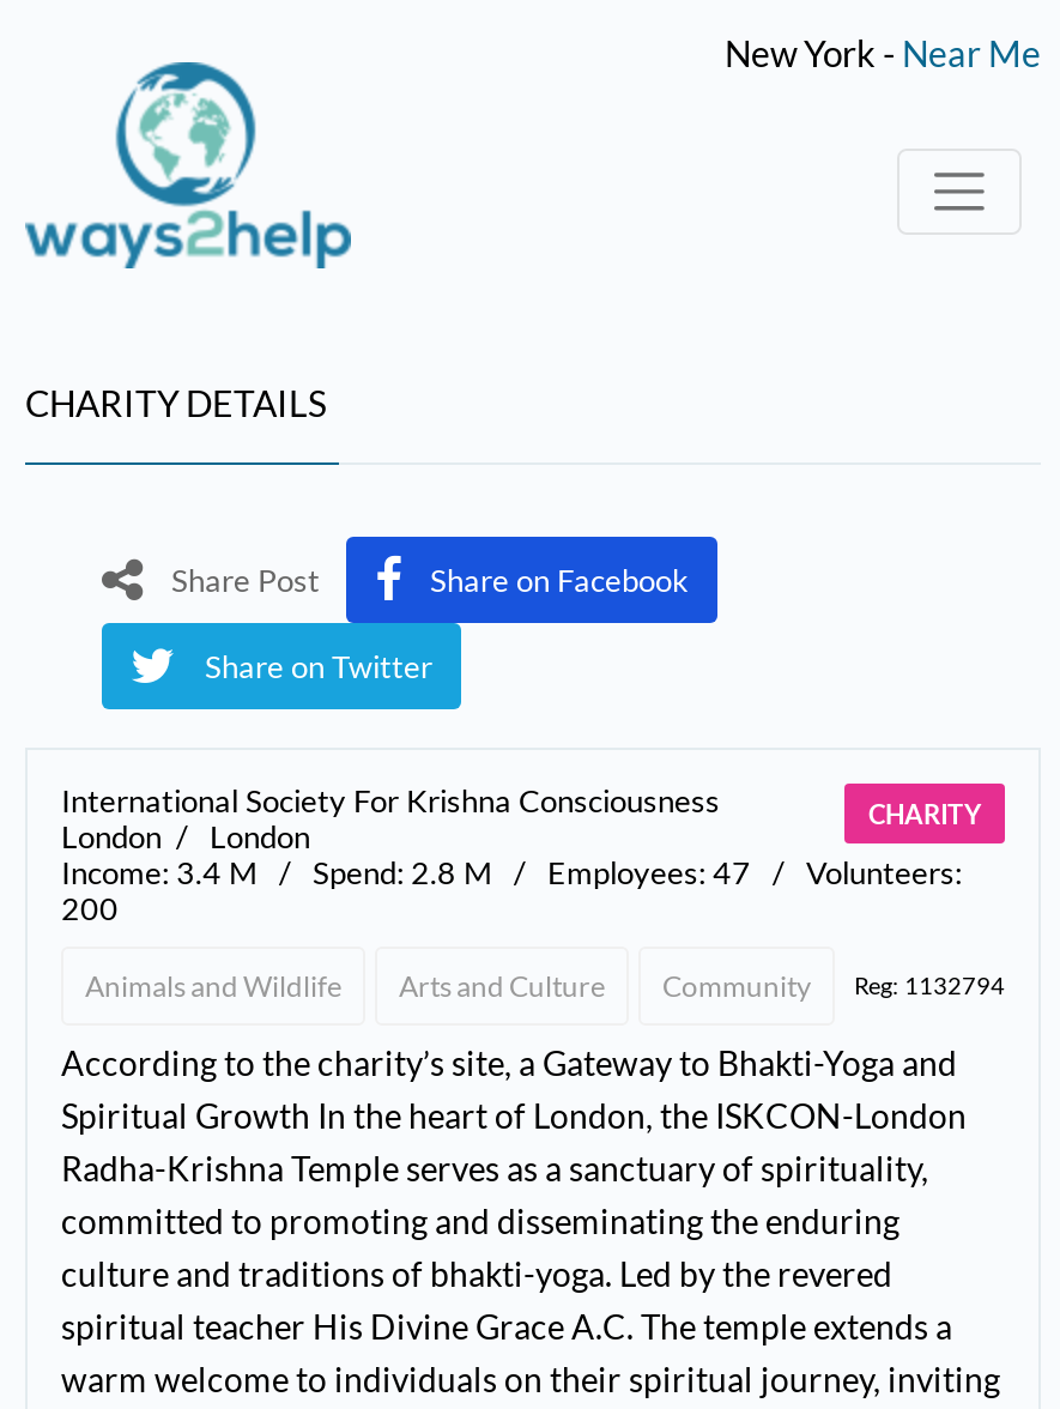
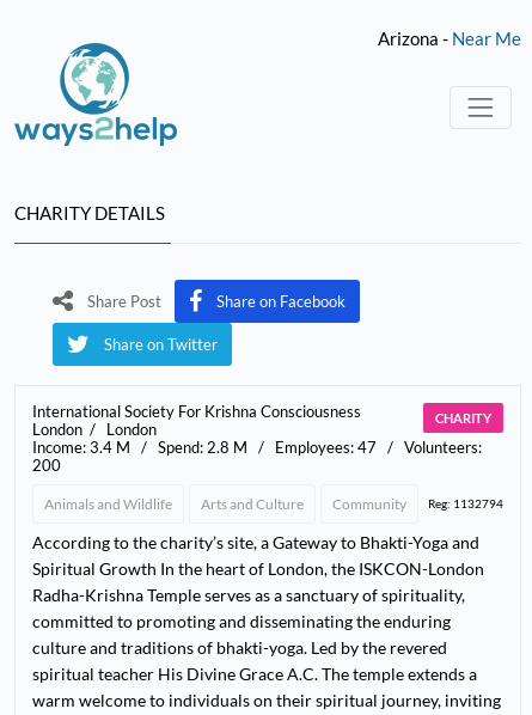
[725,31,1041,74] New York - Near Me -> [378,27,521,49] Arizona - Near Me

